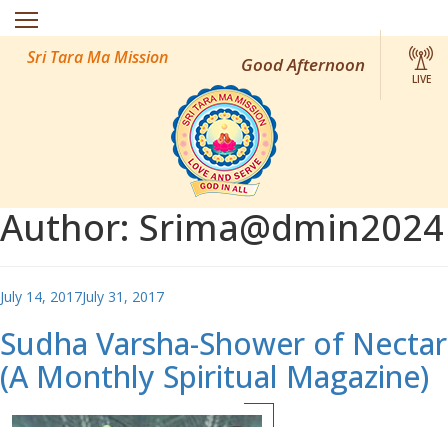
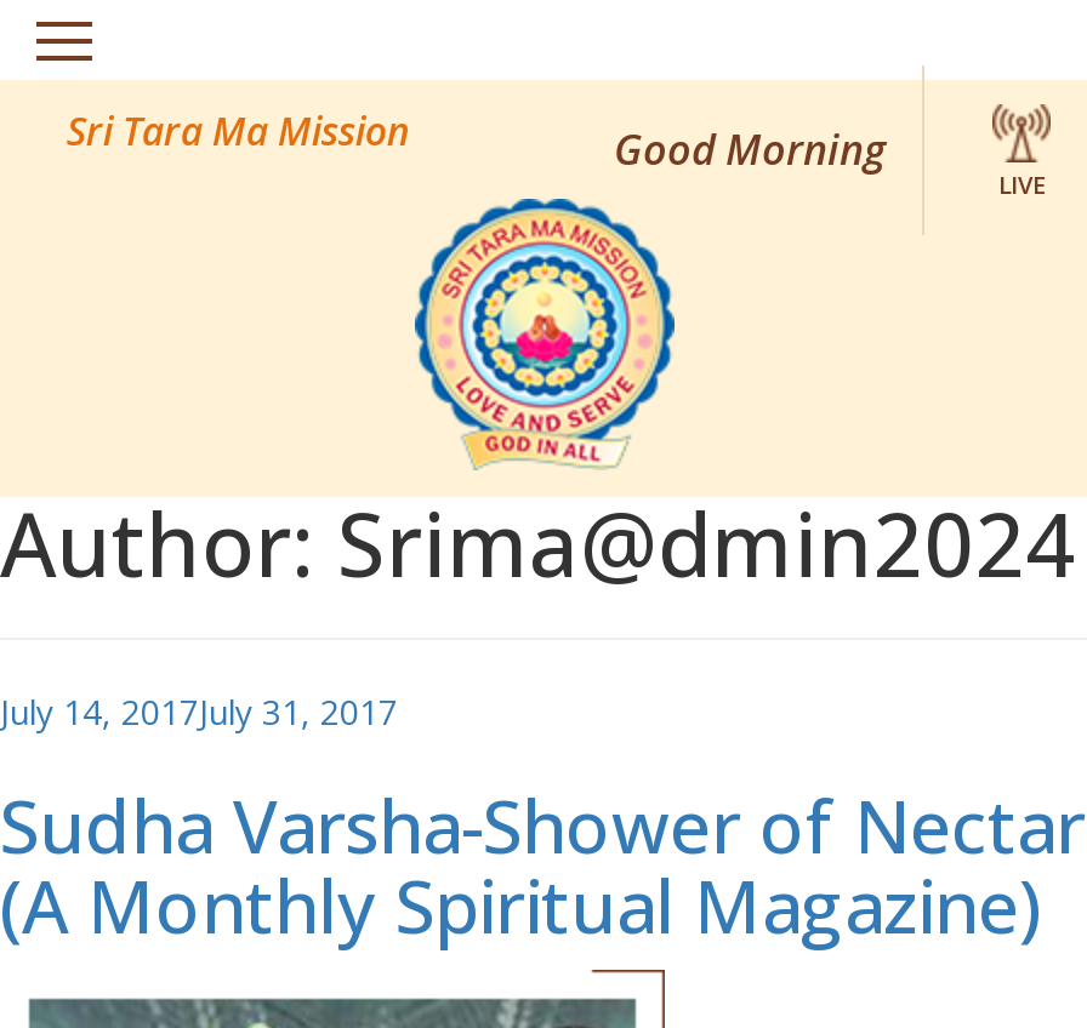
[241,53,365,76] Good Afternoon -> [614,121,886,177] Good Morning

